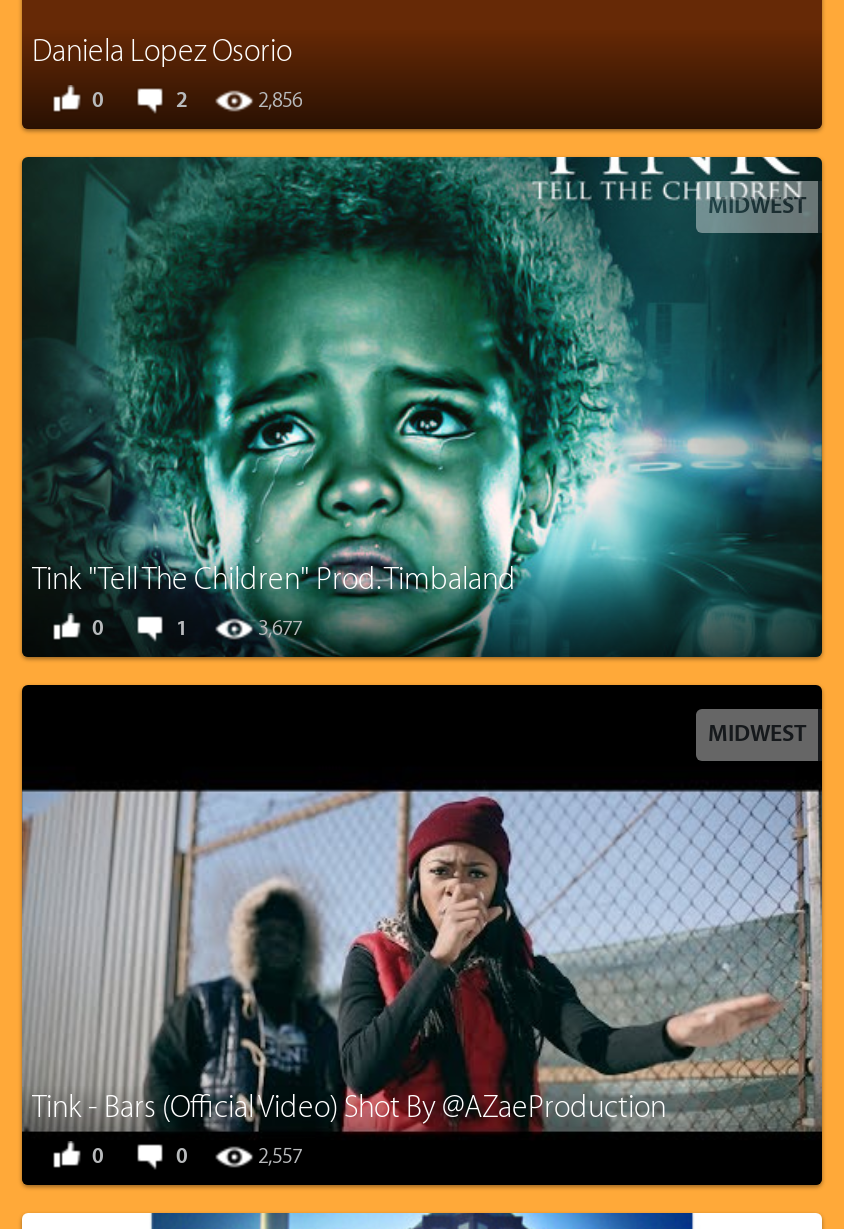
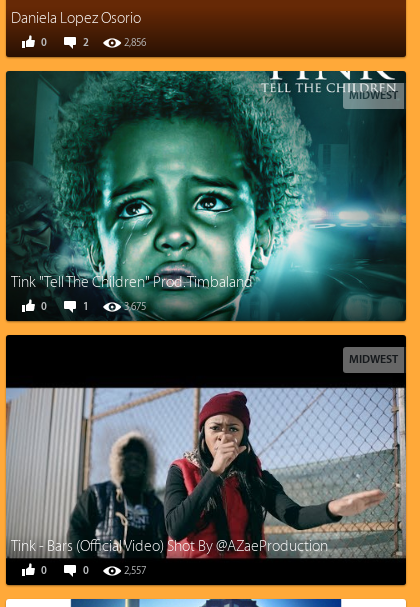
[258,617,302,641] 3,677 -> [124,301,146,313] 3,675

